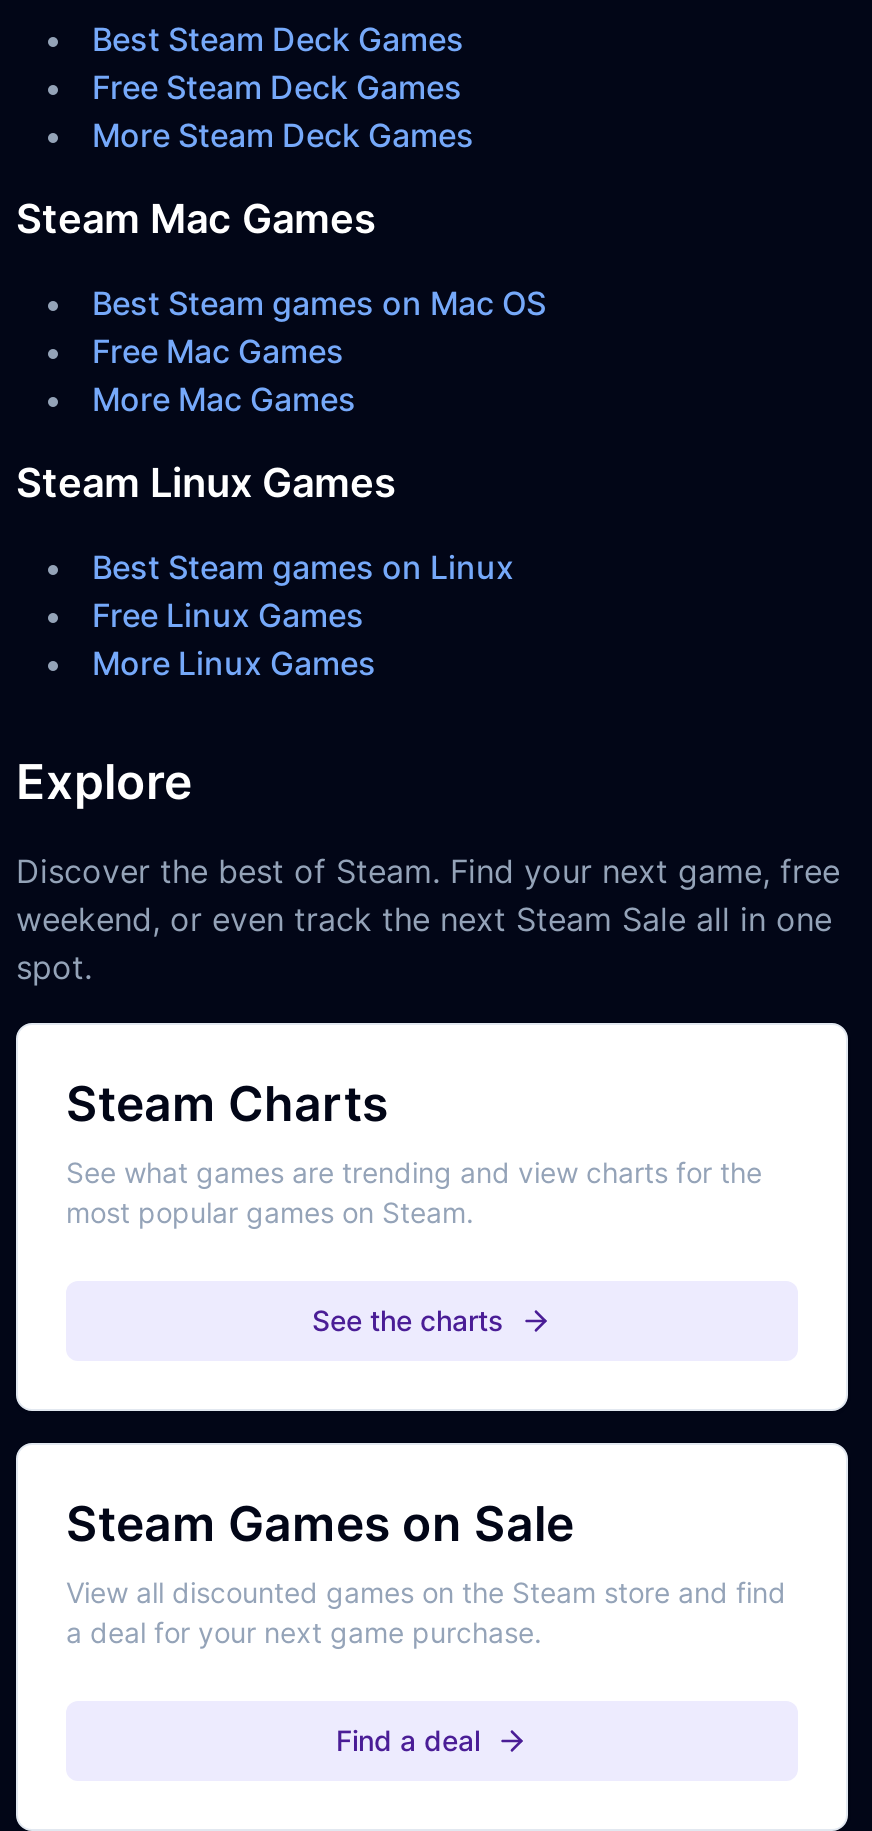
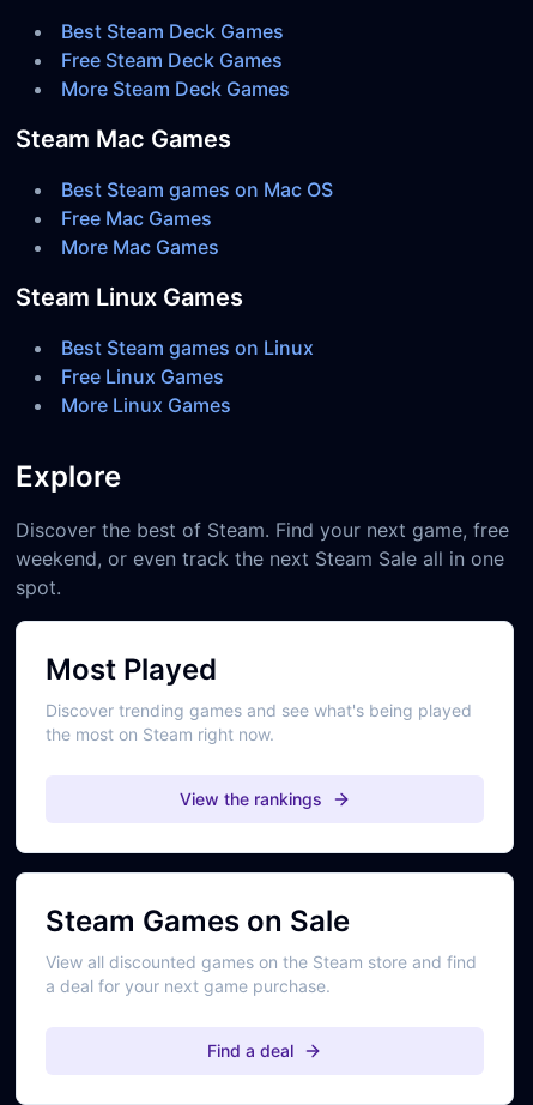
[66,1074,762,1228] Steam Charts | See what games are trending and view charts for the | most popular games on Steam. -> [46,651,472,744] Most Played | Discover trending games and see what's being played | the most on Steam right now.
[312,1302,504,1336] See the charts -> [179,788,322,808] View the rankings

